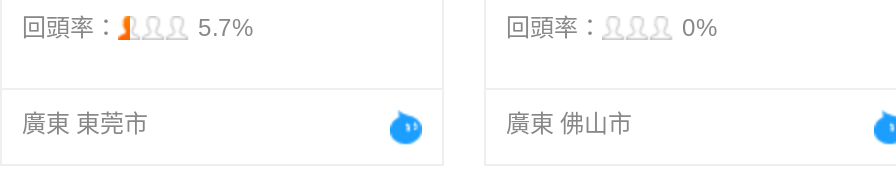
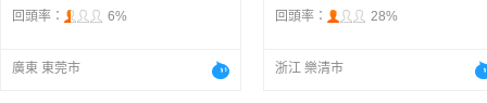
[198,14,254,42] 5.7% -> [108,9,127,24] 6%
[682,14,718,42] 0% -> [371,9,398,24] 28%
[506,110,632,138] 廣東 佛山市 -> [275,61,344,76] 浙江 樂清市

